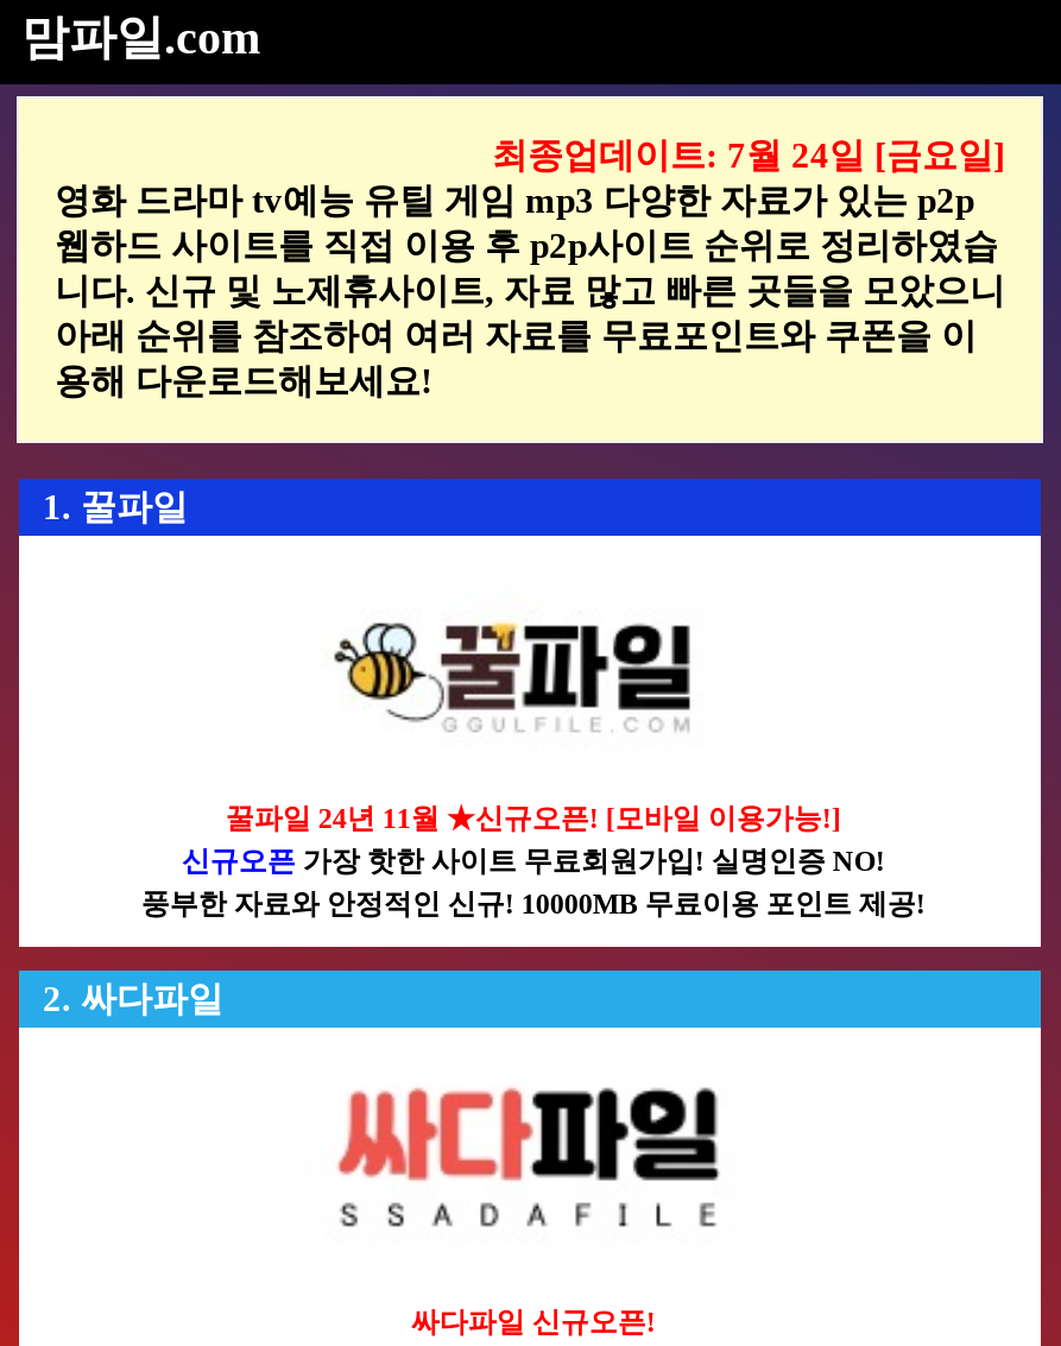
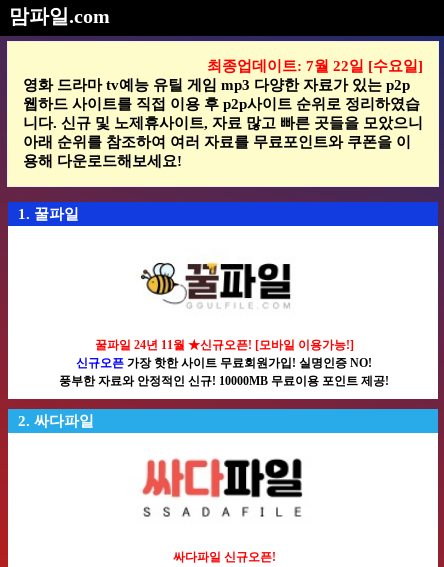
[492,137,1005,175] 최종업데이트: 7월 24일 [금요일] -> [207,58,423,74] 최종업데이트: 7월 22일 [수요일]

